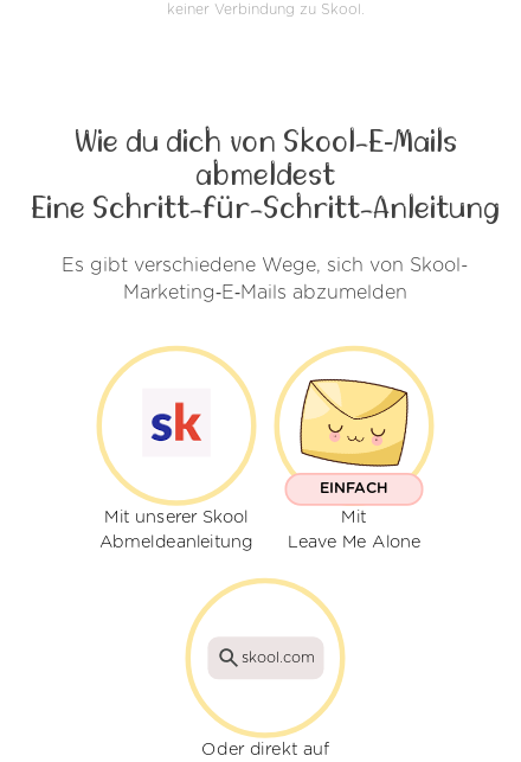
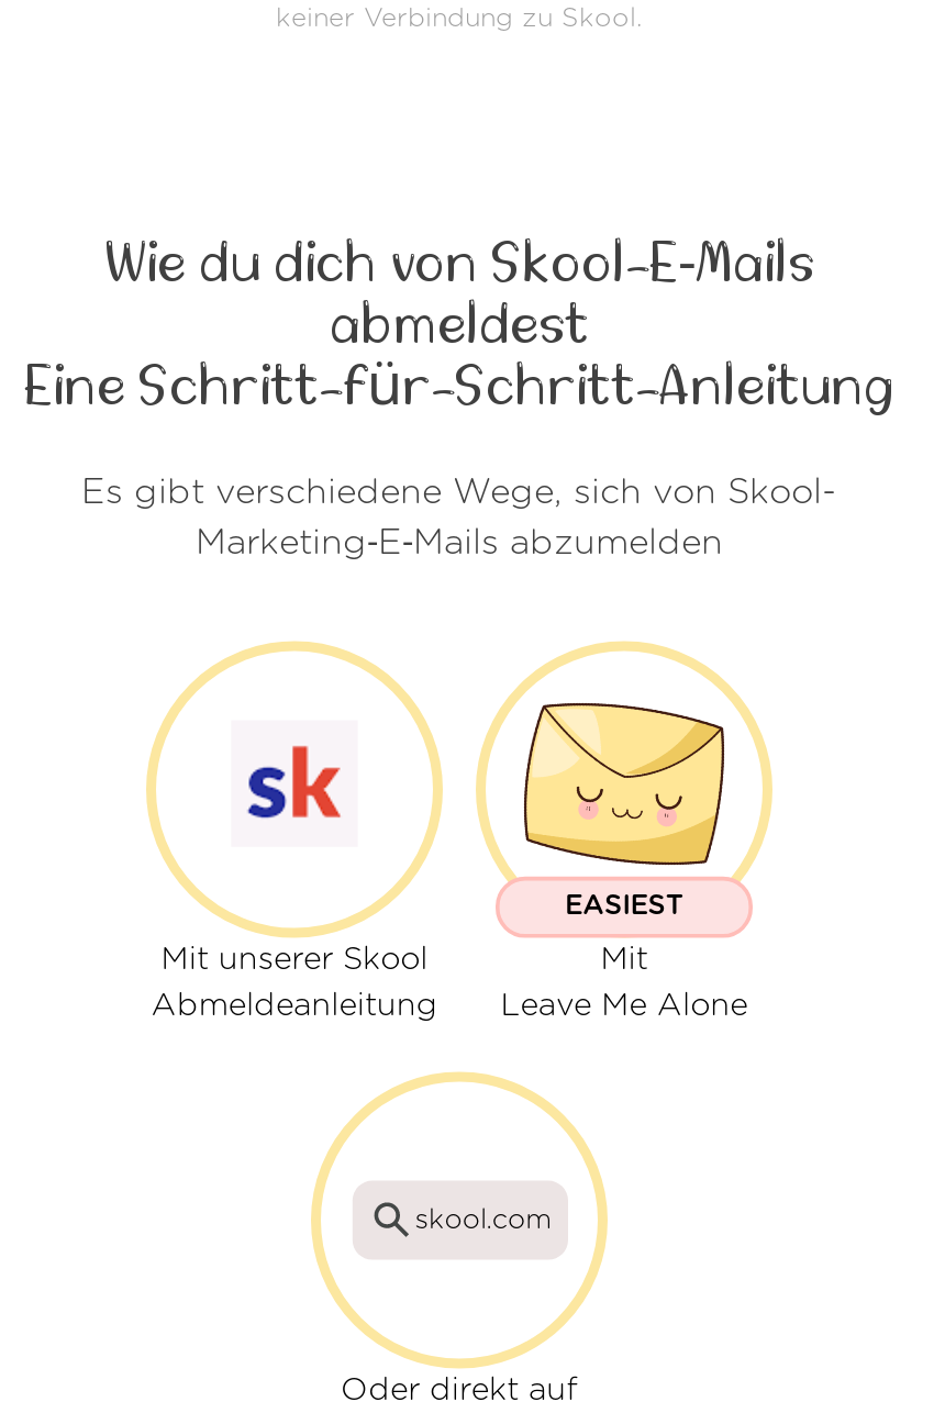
[320,481,388,496] EINFACH -> [565,893,683,920] EASIEST

